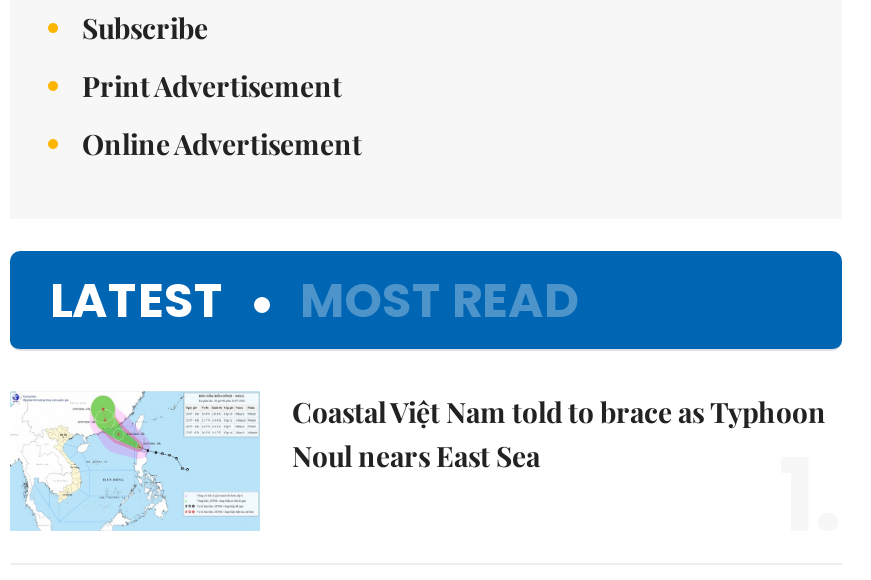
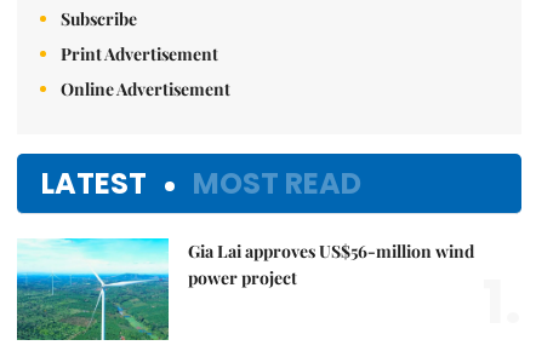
[10,391,826,559] [image] | Coastal Việt Nam told to brace as Typhoon | Noul nears East Sea -> [16,237,474,341] [image] | Gia Lai approves US$56-million wind | power project

